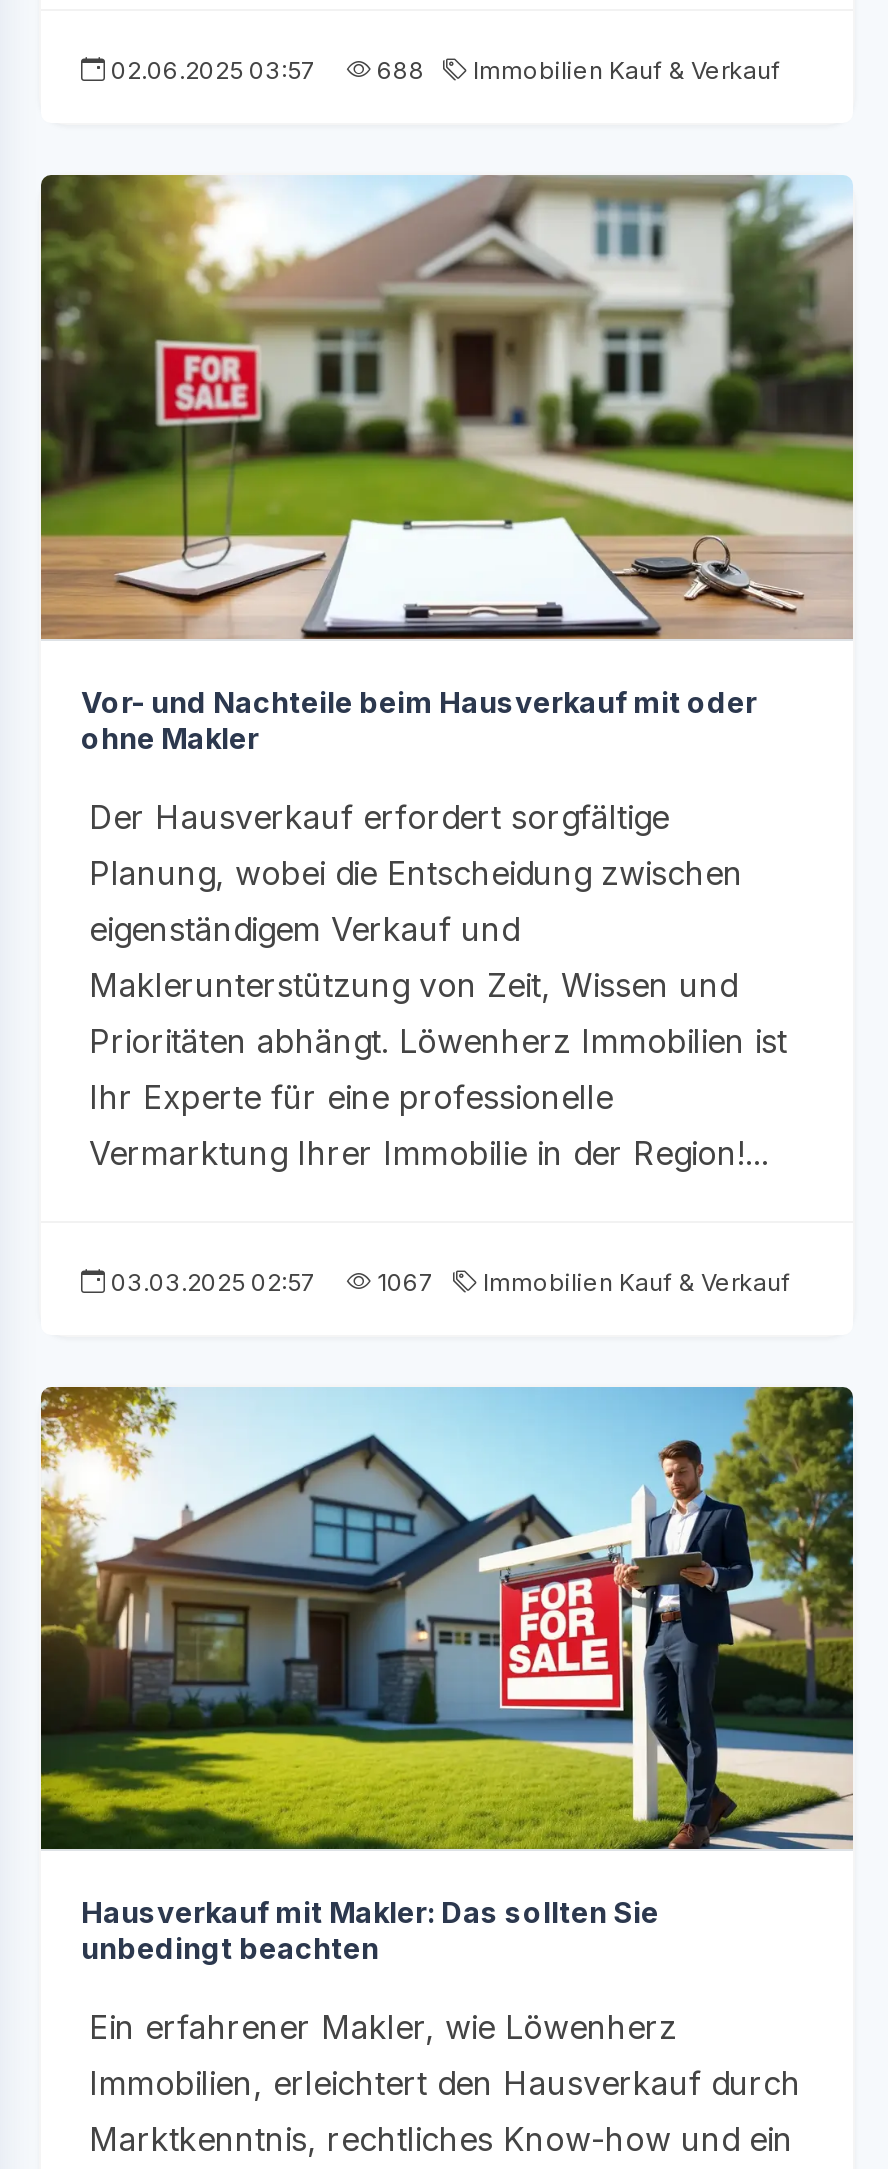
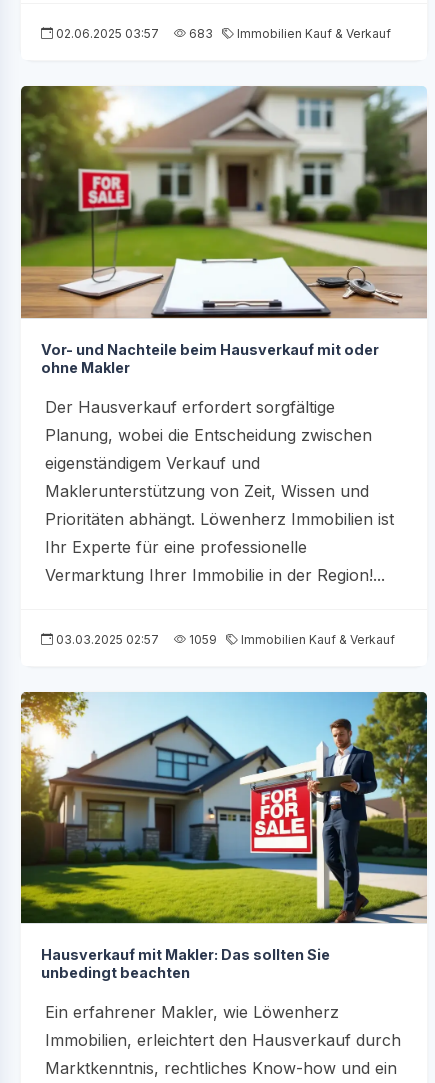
[105,55,781,85] 02.06.2025 03:57 688 Immobilien Kauf & Verkauf -> [53,26,391,41] 02.06.2025 03:57 683 Immobilien Kauf & Verkauf
[105,1266,791,1296] 03.03.2025 02:57 1067 Immobilien Kauf & Verkauf -> [53,632,395,647] 03.03.2025 02:57 1059 Immobilien Kauf & Verkauf

